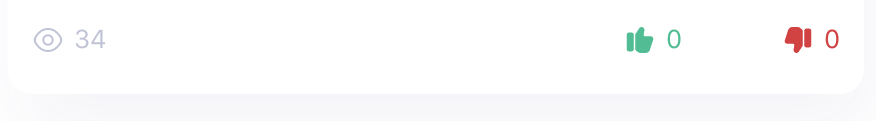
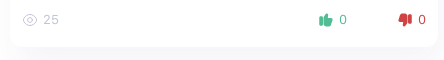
[74,25,106,55] 34 -> [43,12,59,27] 25

